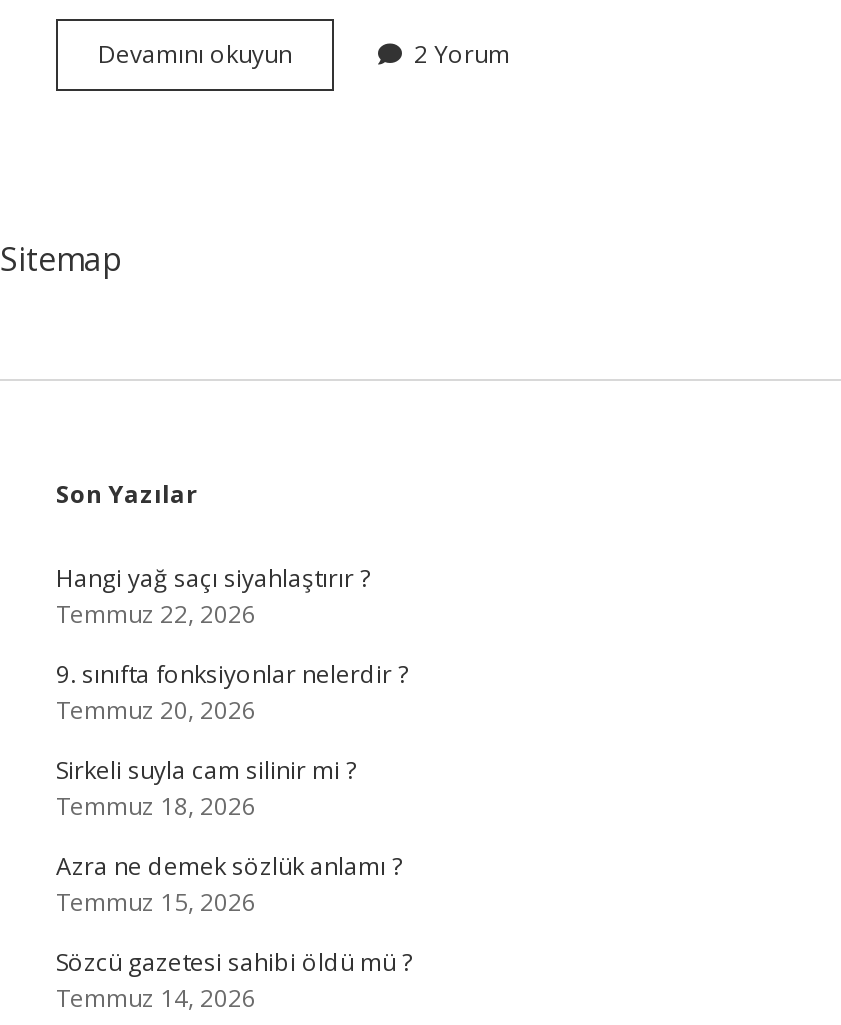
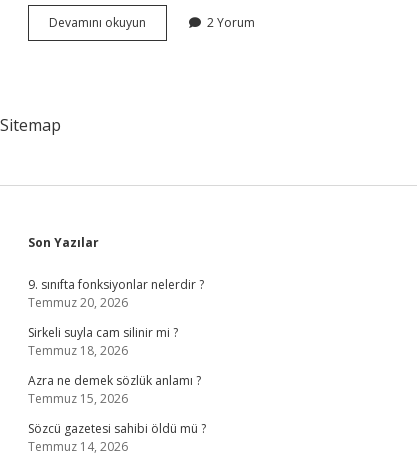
[56,561,370,631] Hangi yağ saçı siyahlaştırır ? | Temmuz 22, 2026 -> none

